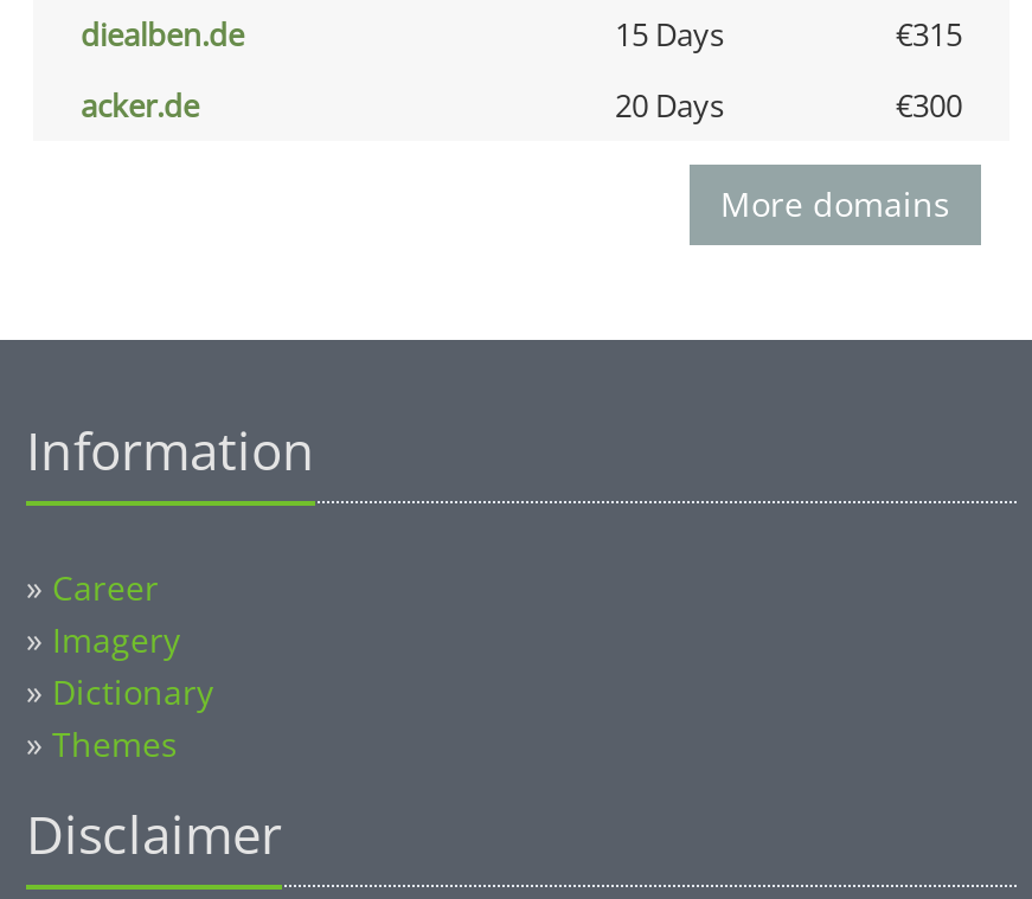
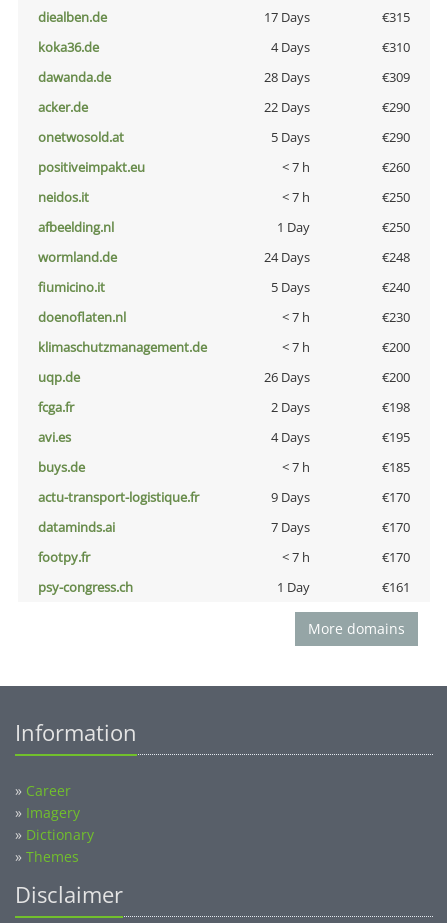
[615,13,724,56] 15 Days -> [263,8,309,26] 17 Days
none -> [38,38,410,86] koka36.de | 4 Days | €310 | dawanda.de | 28 Days | €309
[615,84,962,127] 20 Days | €300 -> [38,98,410,596] 22 Days | €290 | onetwosold.at | 5 Days | €290 | positiveimpakt.eu | < 7 h | €260 | neidos.it | < 7 h | €250 | afbeelding.nl | 1 Day | €250 | wormland.de | 24 Days | €248 | fiumicino.it | 5 Days | €240 | doenoflaten.nl | < 7 h | €230 | klimaschutzmanagement.de | < 7 h | €200 | uqp.de | 26 Days | €200 | fcga.fr | 2 Days | €198 | avi.es | 4 Days | €195 | buys.de | < 7 h | €185 | actu-transport-logistique.fr | 9 Days | €170 | dataminds.ai | 7 Days | €170 | footpy.fr | < 7 h | €170 | psy-congress.ch | 1 Day | €161

